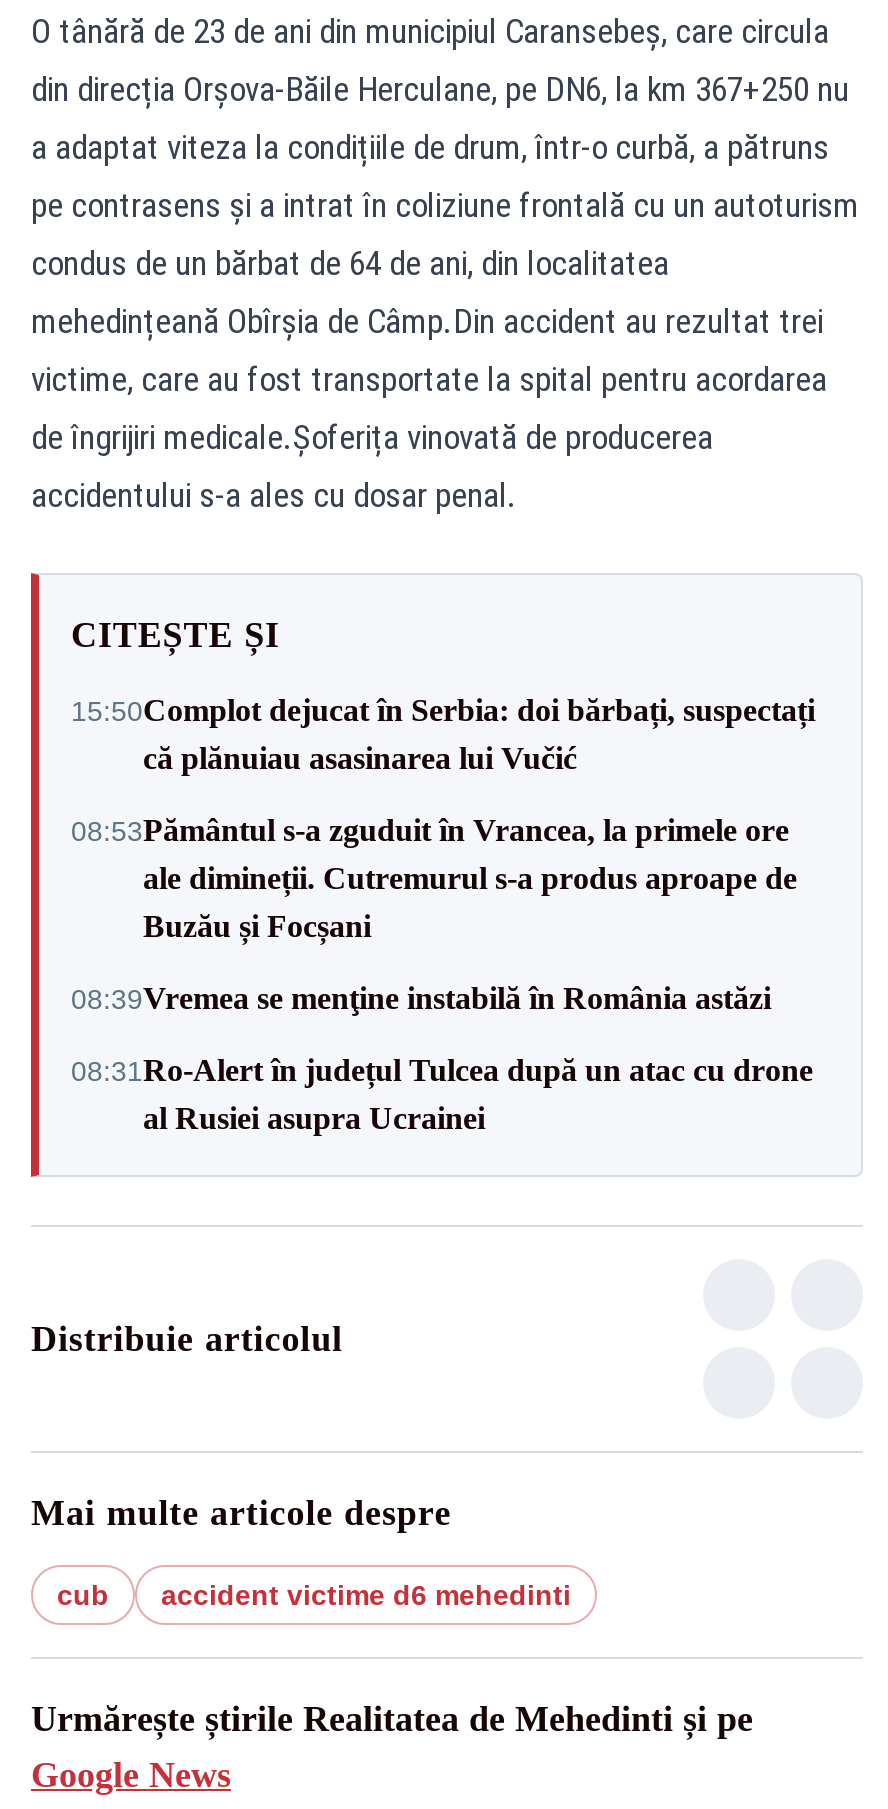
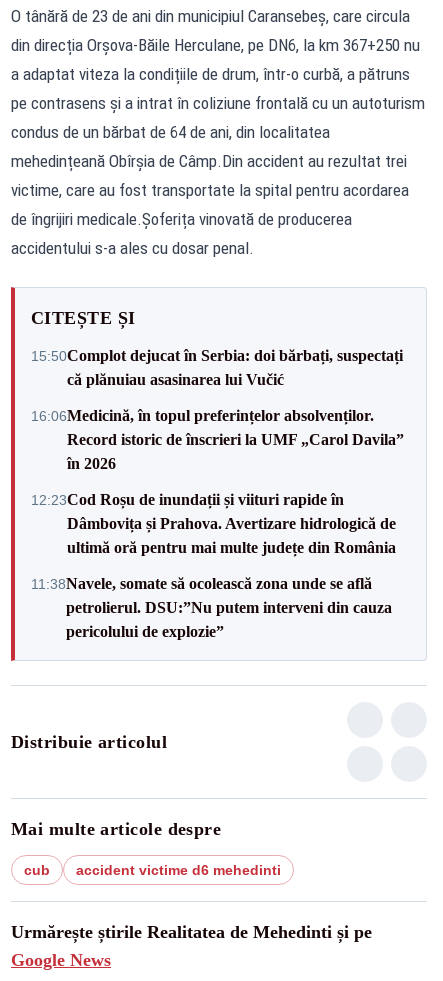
[71,813,797,943] 08:53Pământul s-a zguduit în Vrancea, la primele ore | ale dimineții. Cutremurul s-a produs aproape de | Buzău și Focșani -> [31,406,404,471] 16:06Medicină, în topul preferințelor absolvenților. | Record istoric de înscrieri la UMF „Carol Davila” | în 2026
[71,981,771,1015] 08:39Vremea se menţine instabilă în România astăzi -> [31,490,396,555] 12:23Cod Roșu de inundații și viituri rapide în | Dâmbovița și Prahova. Avertizare hidrologică de | ultimă oră pentru mai multe județe din România
[71,1053,813,1135] 08:31Ro-Alert în județul Tulcea după un atac cu drone | al Rusiei asupra Ucrainei -> [31,574,392,639] 11:38Navele, somate să ocolească zona unde se află | petrolierul. DSU:”Nu putem interveni din cauza | pericolului de explozie”

